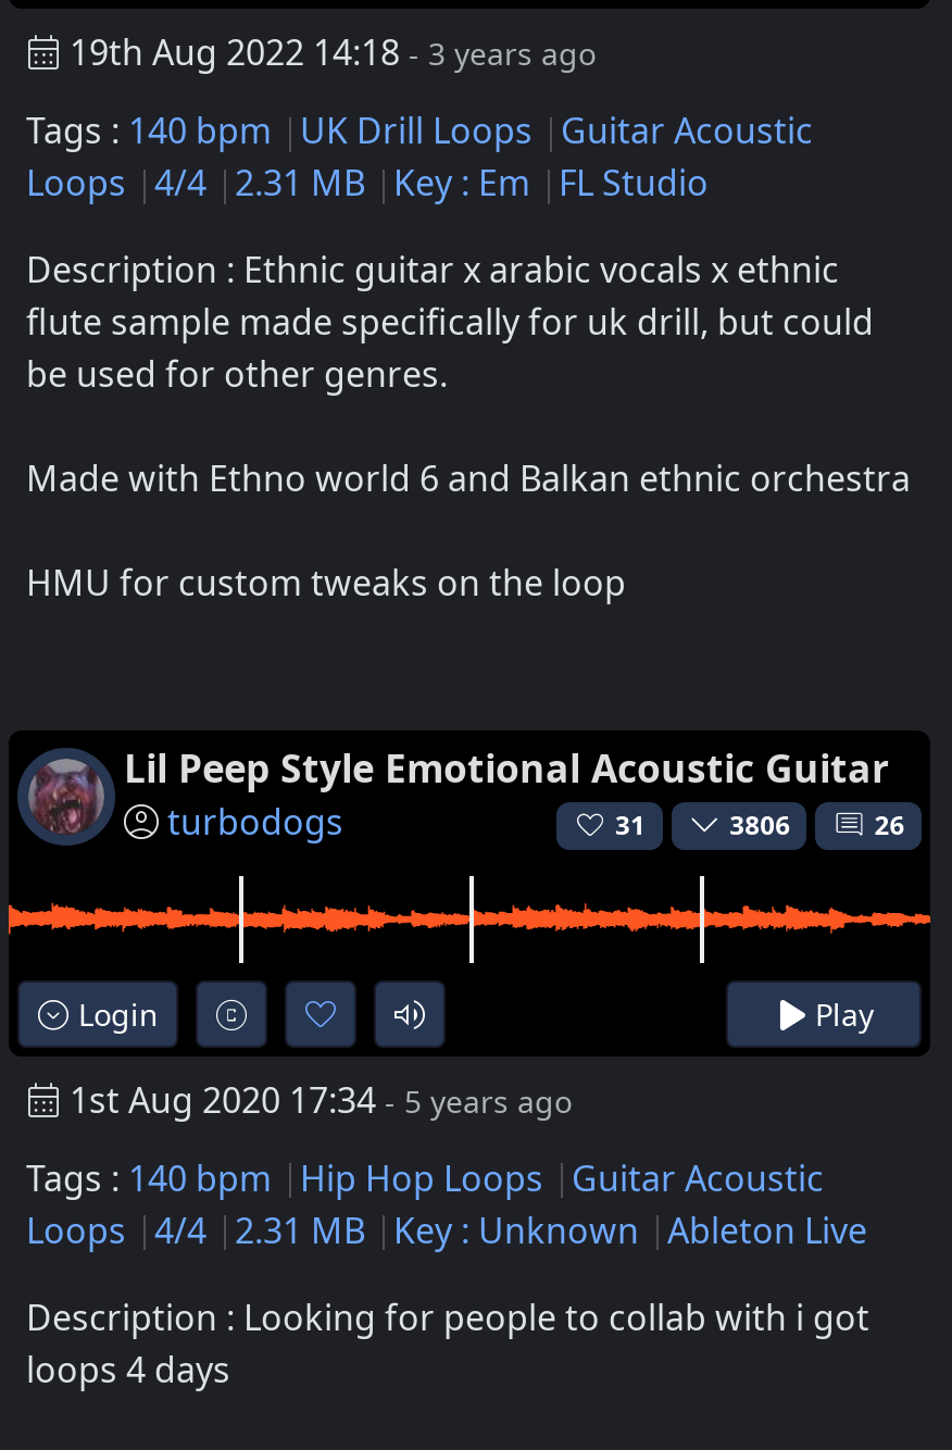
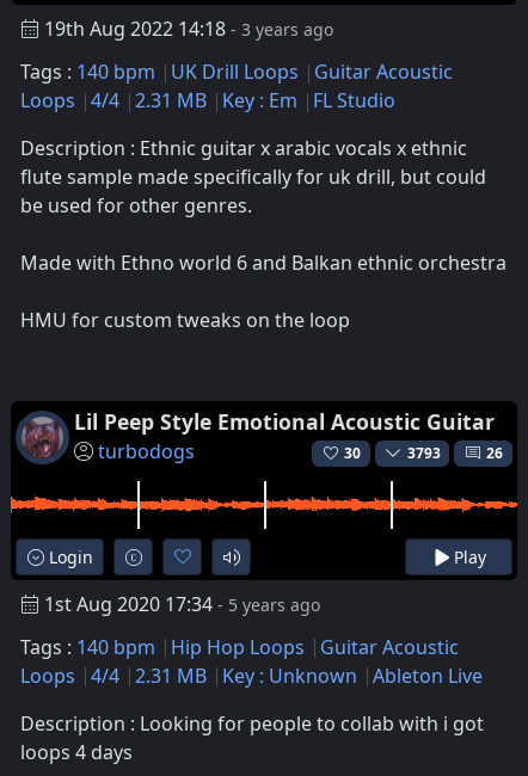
[615,807,646,844] 31 -> [344,443,361,464] 30
[729,807,790,844] 3806 -> [407,443,440,464] 3793

